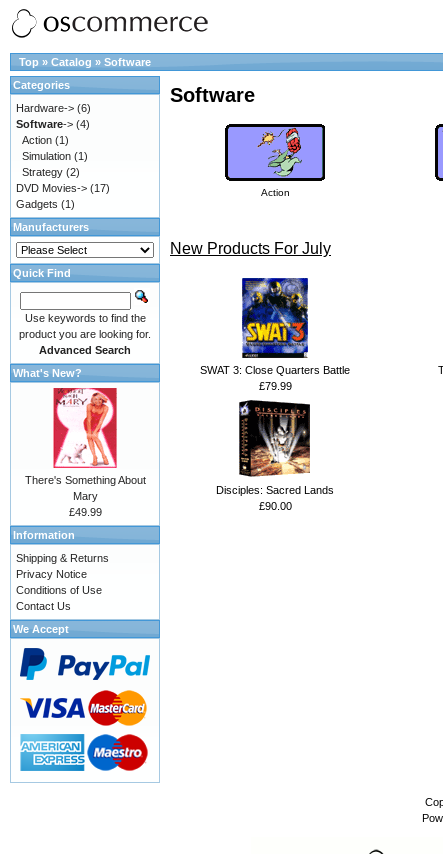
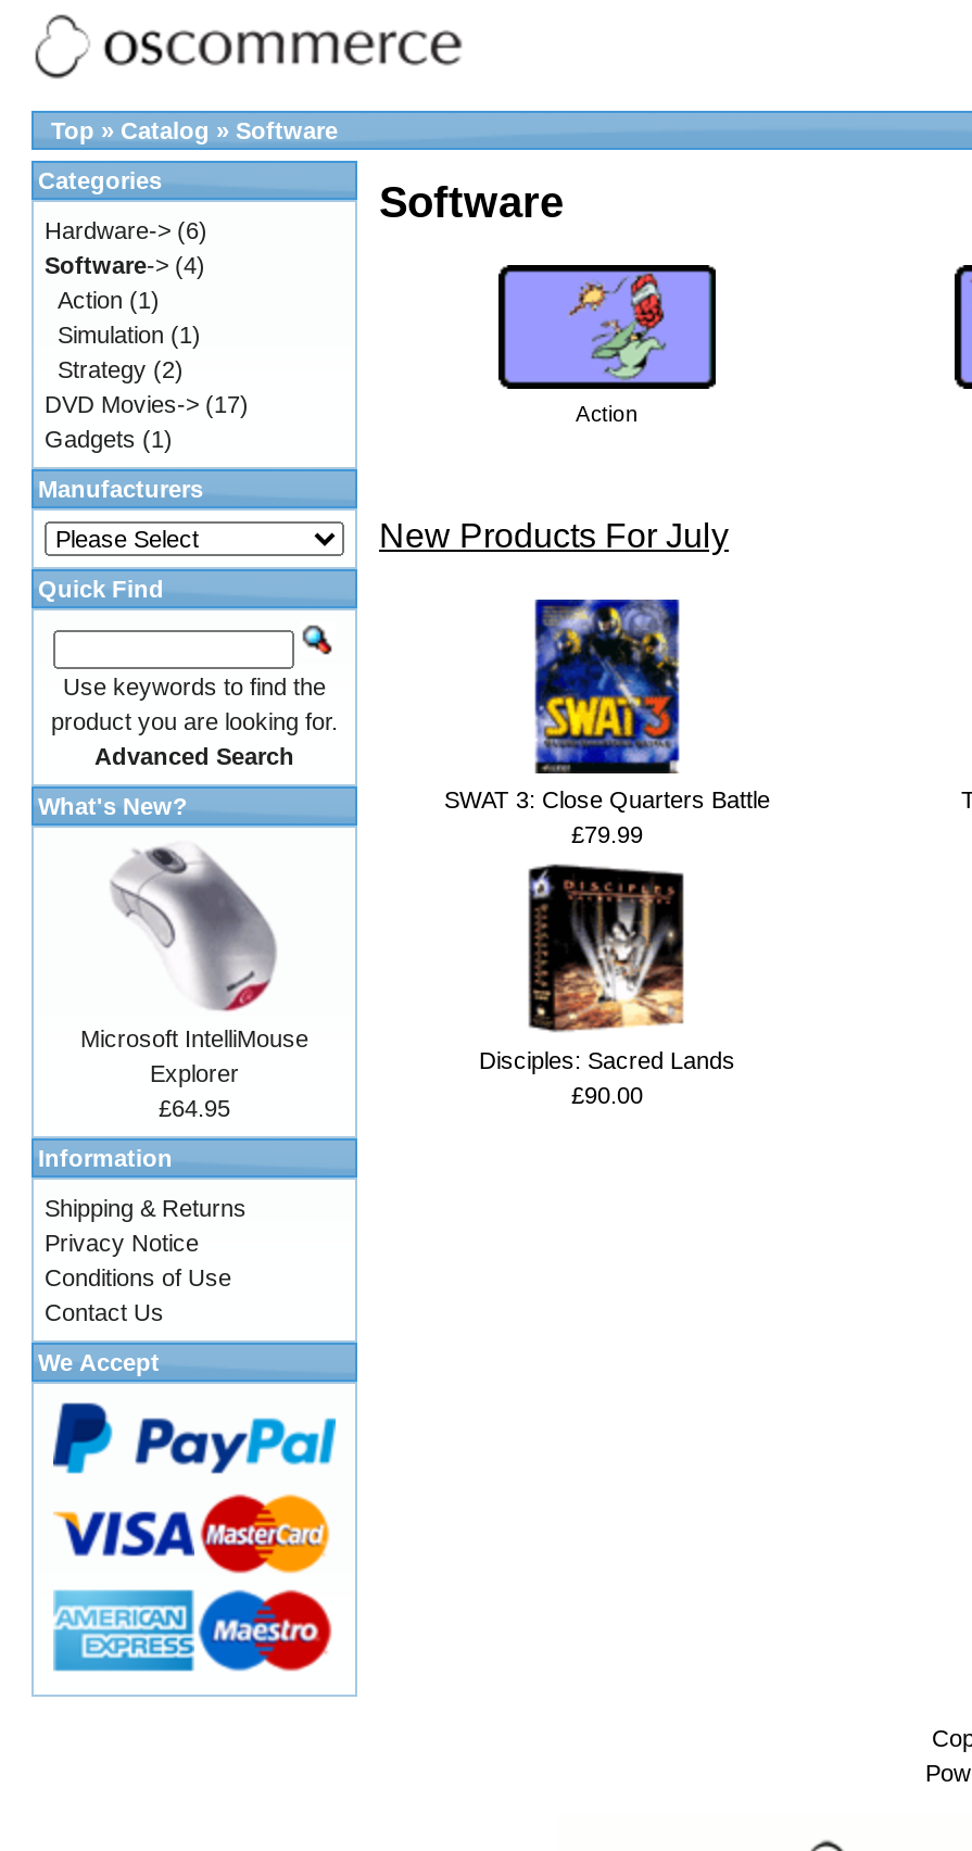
[24,387,145,518] [image] | There's Something About | Mary | £49.99 -> [80,839,308,1121] [image] | Microsoft IntelliMouse | Explorer | £64.95

